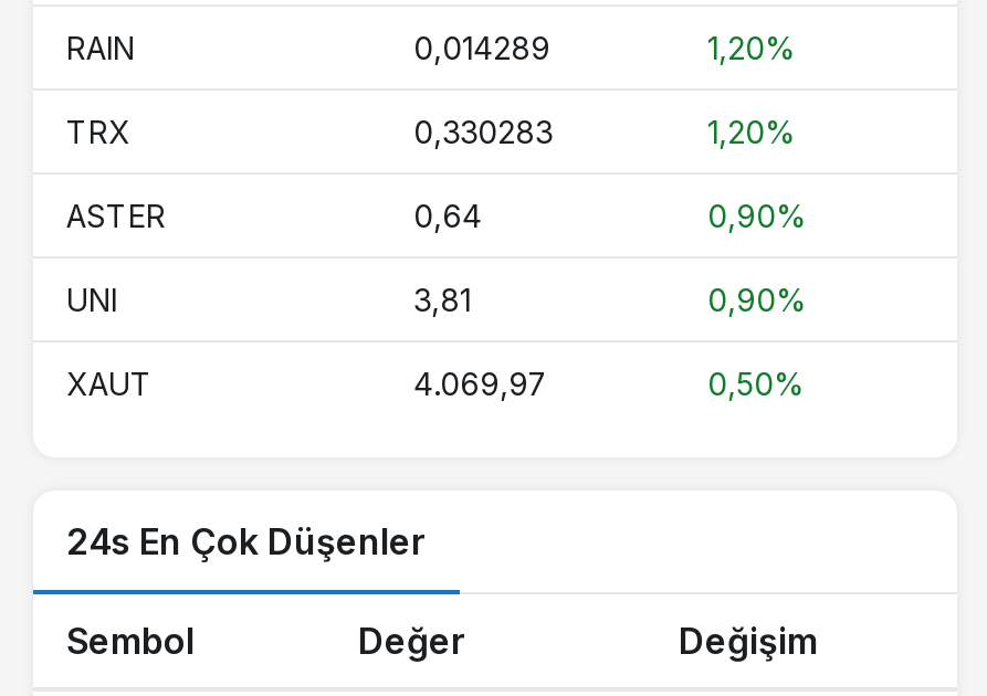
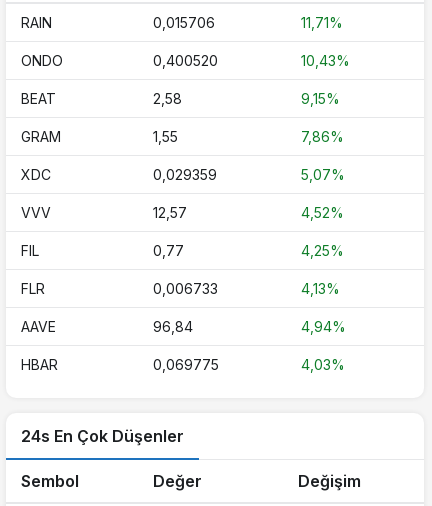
[66,29,807,402] 0,014289 | 1,20% | TRX | 0,330283 | 1,20% | ASTER | 0,64 | 0,90% | UNI | 3,81 | 0,90% | XAUT | 4.069,97 | 0,50% -> [21,14,350,373] 0,015706 | 11,71% | ONDO | 0,400520 | 10,43% | BEAT | 2,58 | 9,15% | GRAM | 1,55 | 7,86% | XDC | 0,029359 | 5,07% | VVV | 12,57 | 4,52% | FIL | 0,77 | 4,25% | FLR | 0,006733 | 4,13% | AAVE | 96,84 | 4,94% | HBAR | 0,069775 | 4,03%

